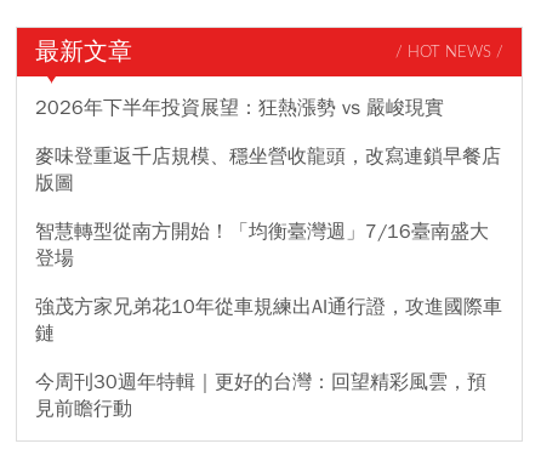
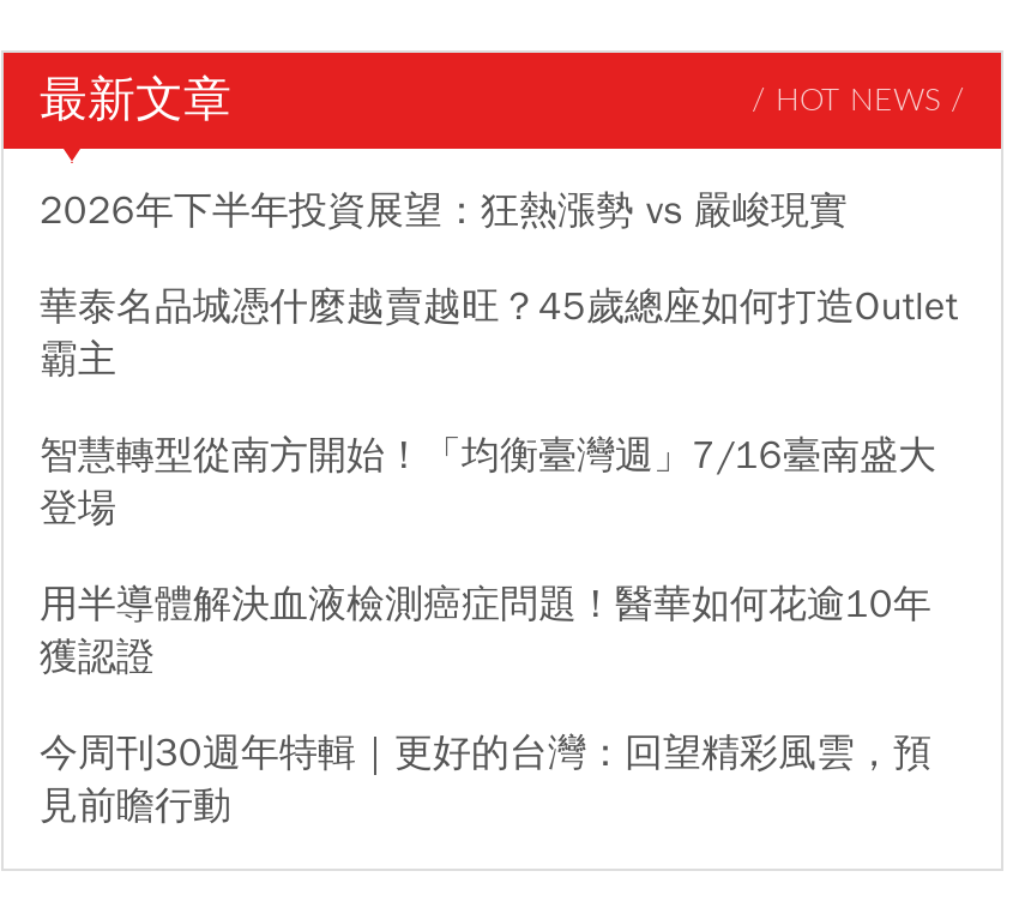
[35,145,501,196] 麥味登重返千店規模、穩坐營收龍頭，改寫連鎖早餐店 | 版圖 -> [40,284,958,384] 華泰名品城憑什麼越賣越旺？45歲總座如何打造Outlet | 霸主
[35,295,502,346] 強茂方家兄弟花10年從車規練出AI通行證，攻進國際車 | 鏈 -> [40,581,931,682] 用半導體解決血液檢測癌症問題！醫華如何花逾10年 | 獲認證

